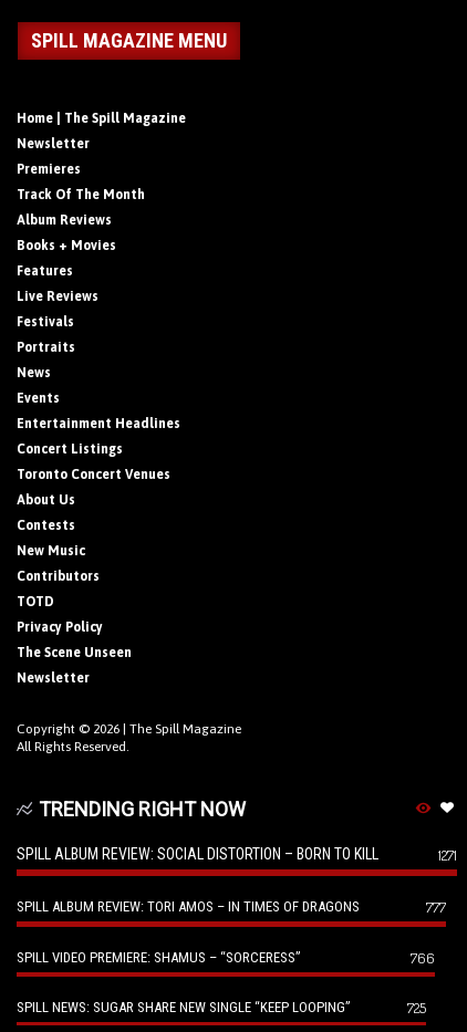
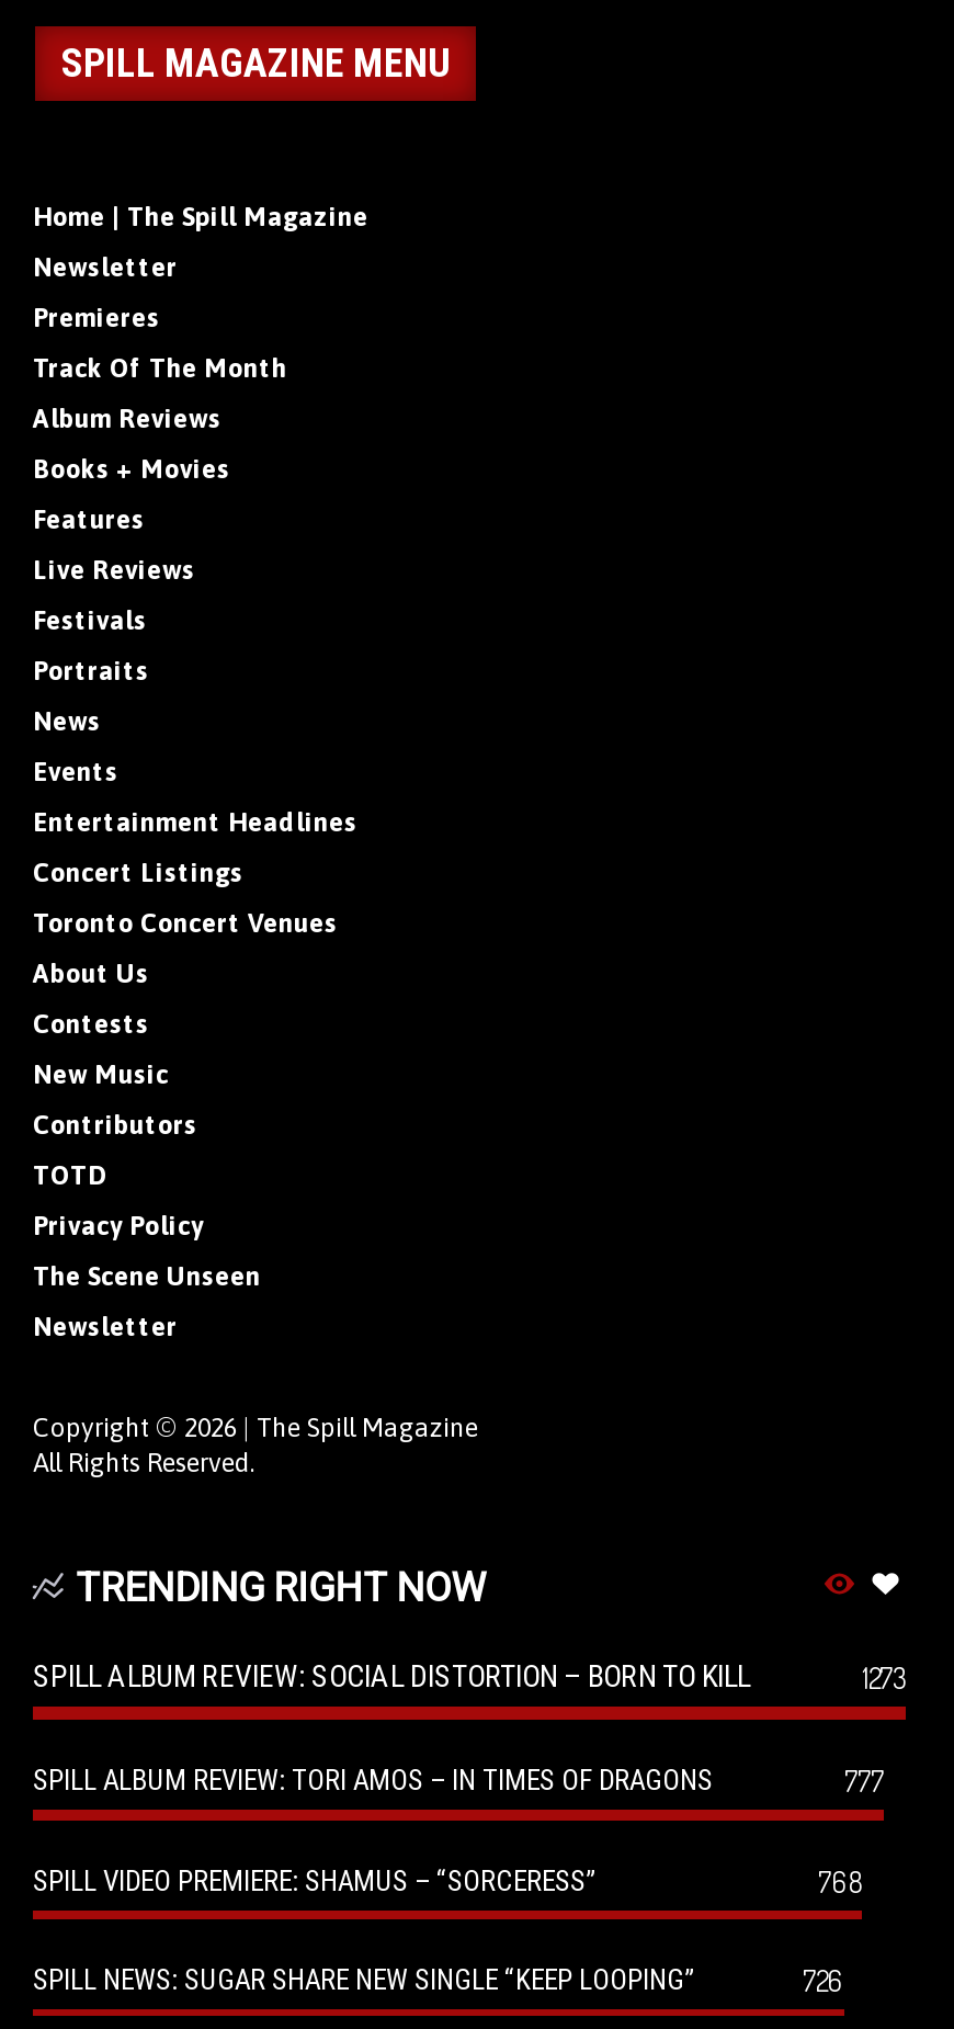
[438,846,457,863] 1271 -> [862,1660,906,1695] 1273
[411,949,435,966] 766 -> [818,1864,862,1899] 768
[407,998,426,1016] 725 -> [803,1962,844,1997] 726

